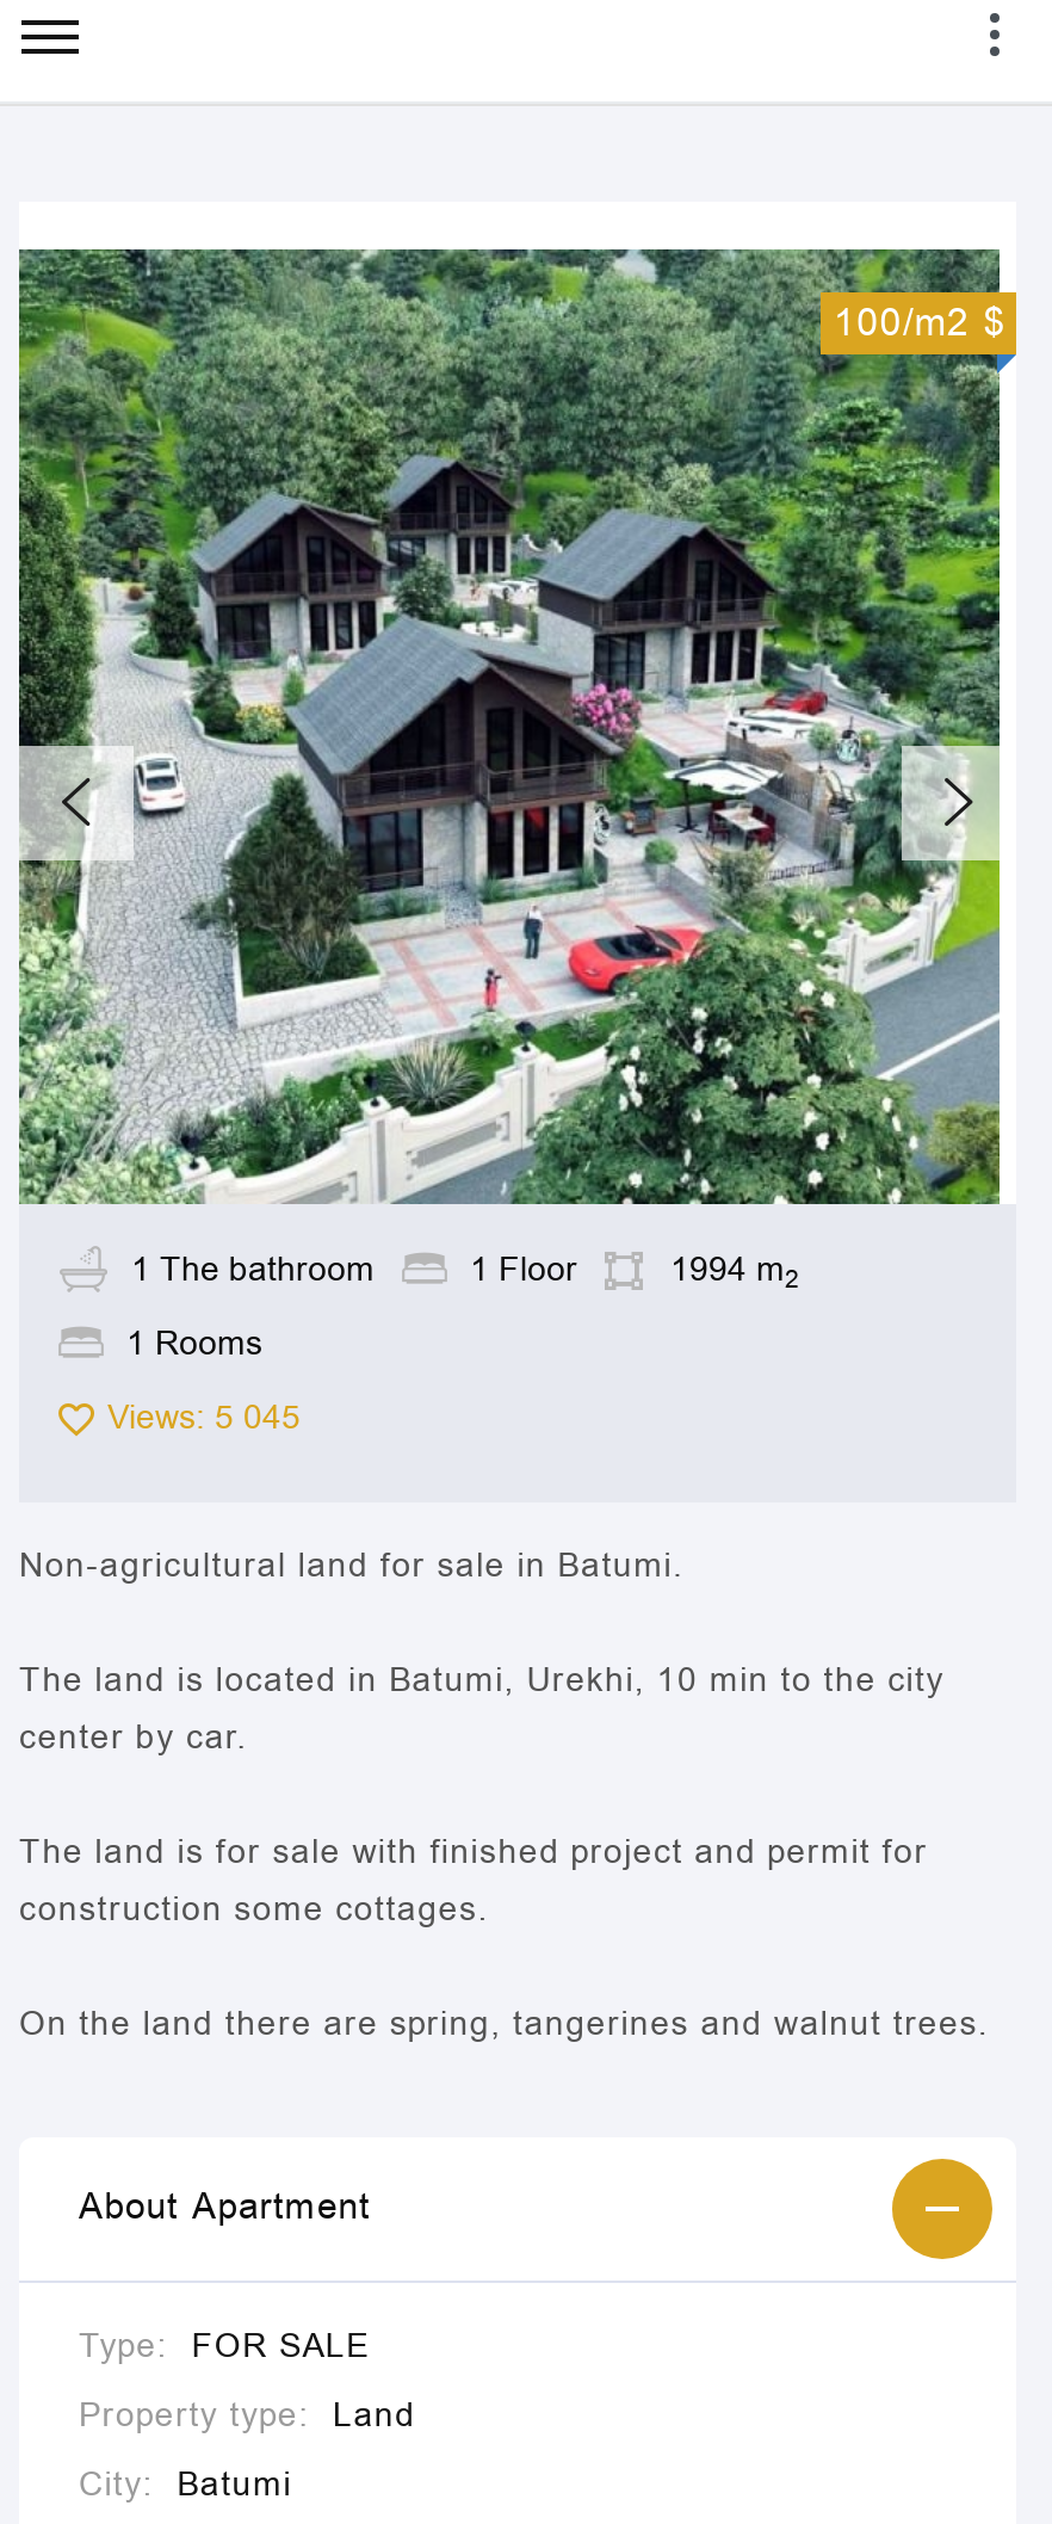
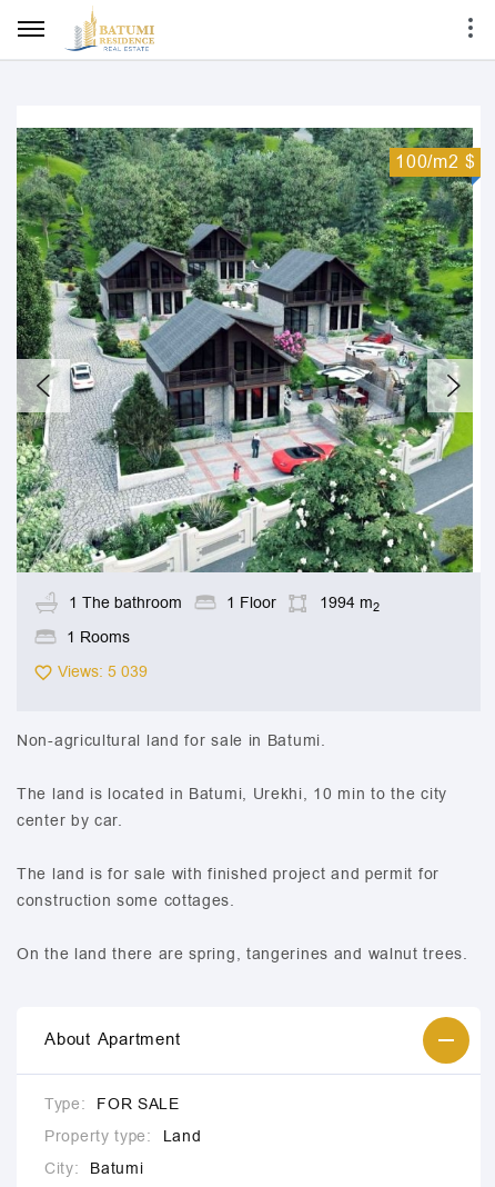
none -> [67,10,154,52] [image]
[107,1395,301,1440] Views: 5 045 -> [58,661,148,682] Views: 5 039

